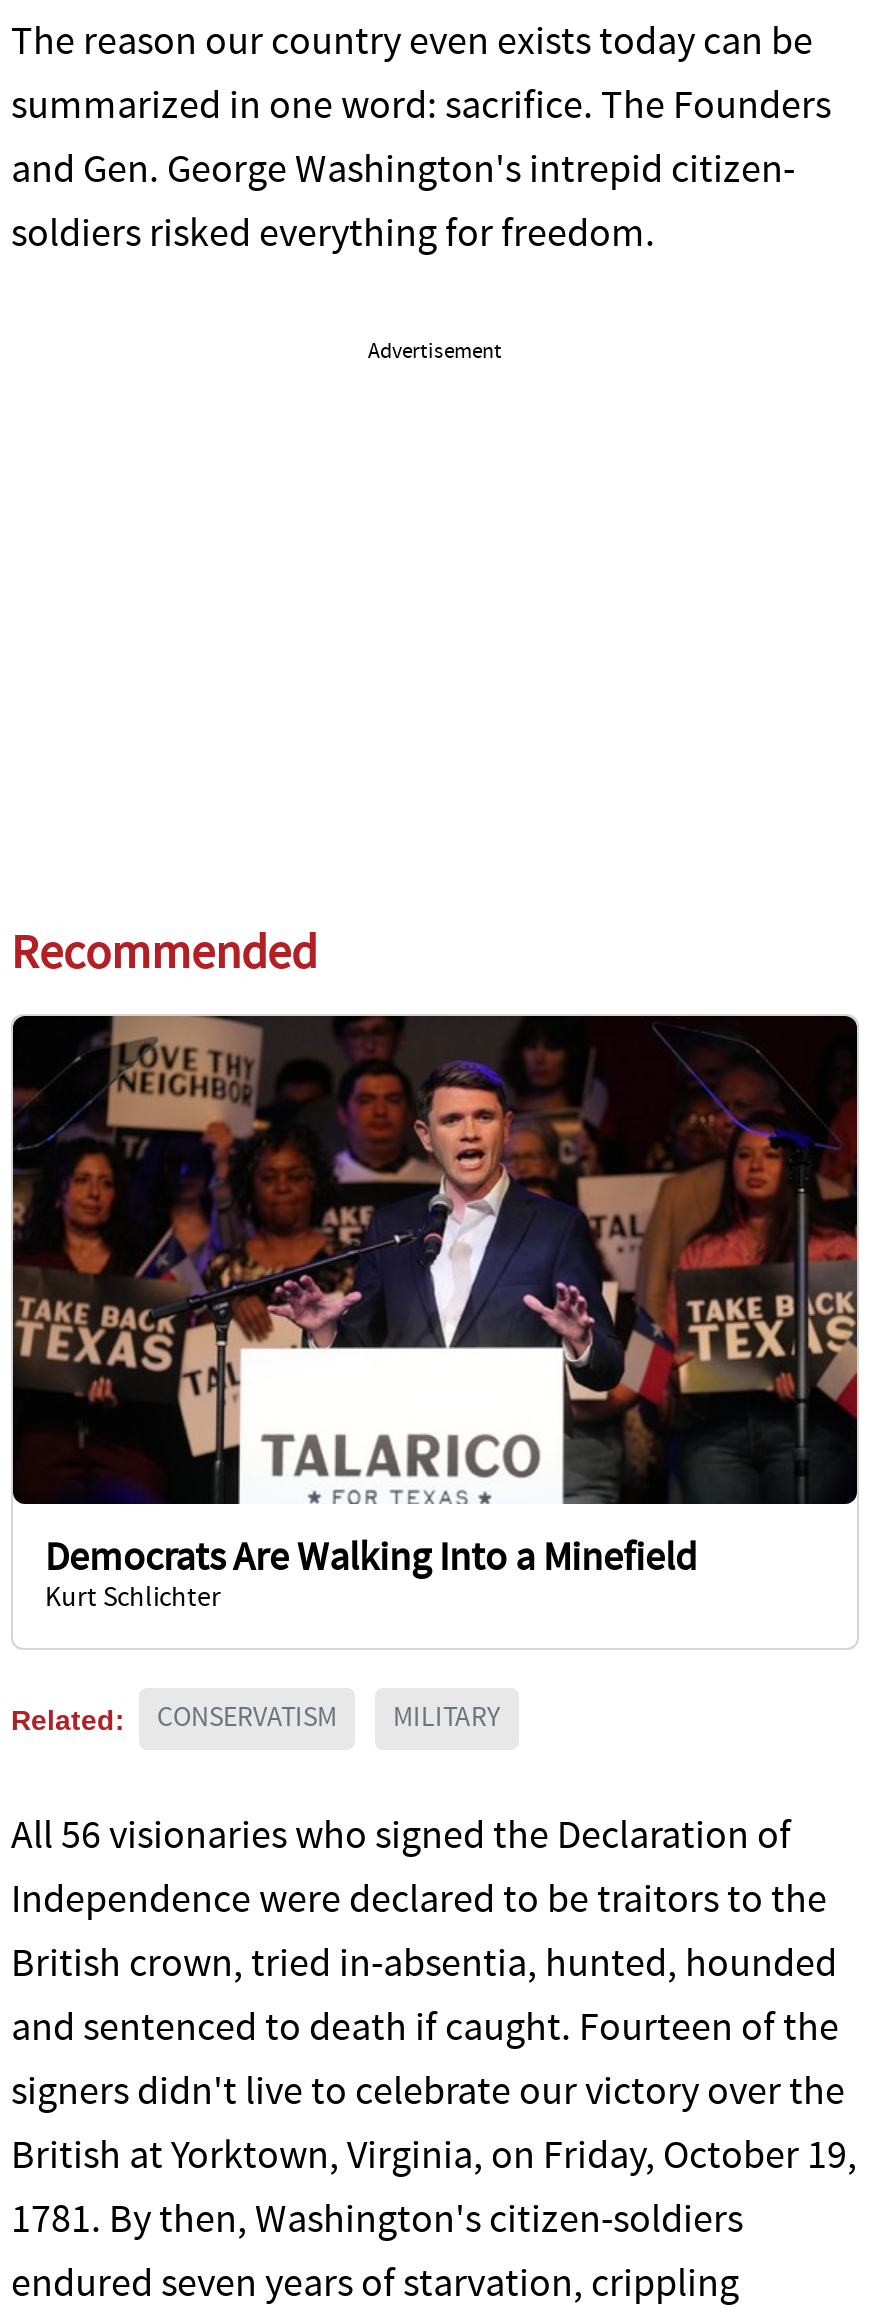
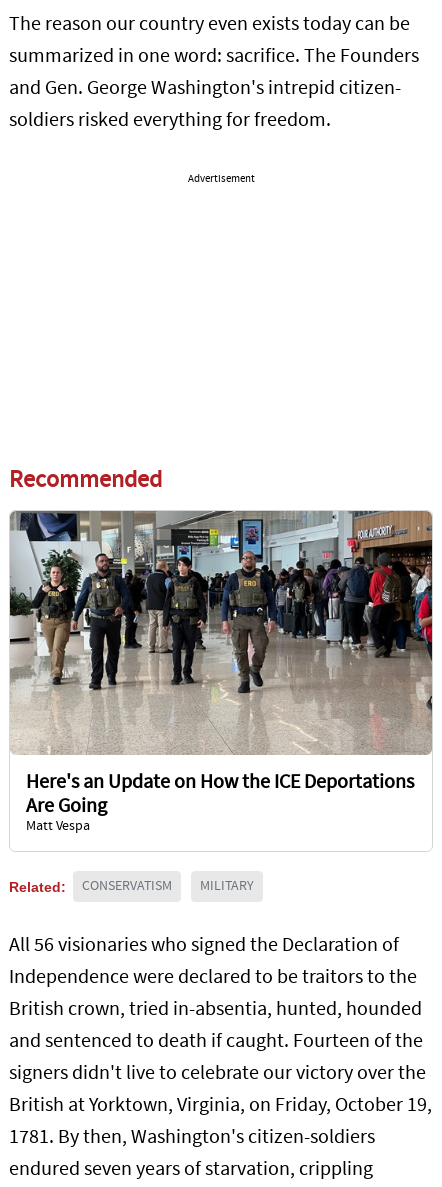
[11,1014,857,1615] [image] | Democrats Are Walking Into a Minefield | Kurt Schlichter -> [9,510,433,834] [image] | Here's an Update on How the ICE Deportations | Are Going | Matt Vespa

